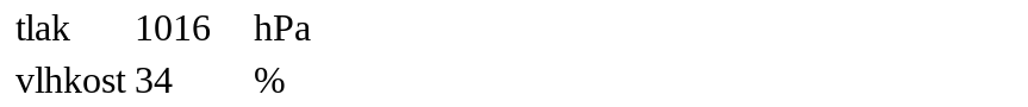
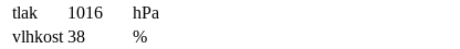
[15,59,173,100] vlhkost 34 -> [12,27,85,46] vlhkost 38

